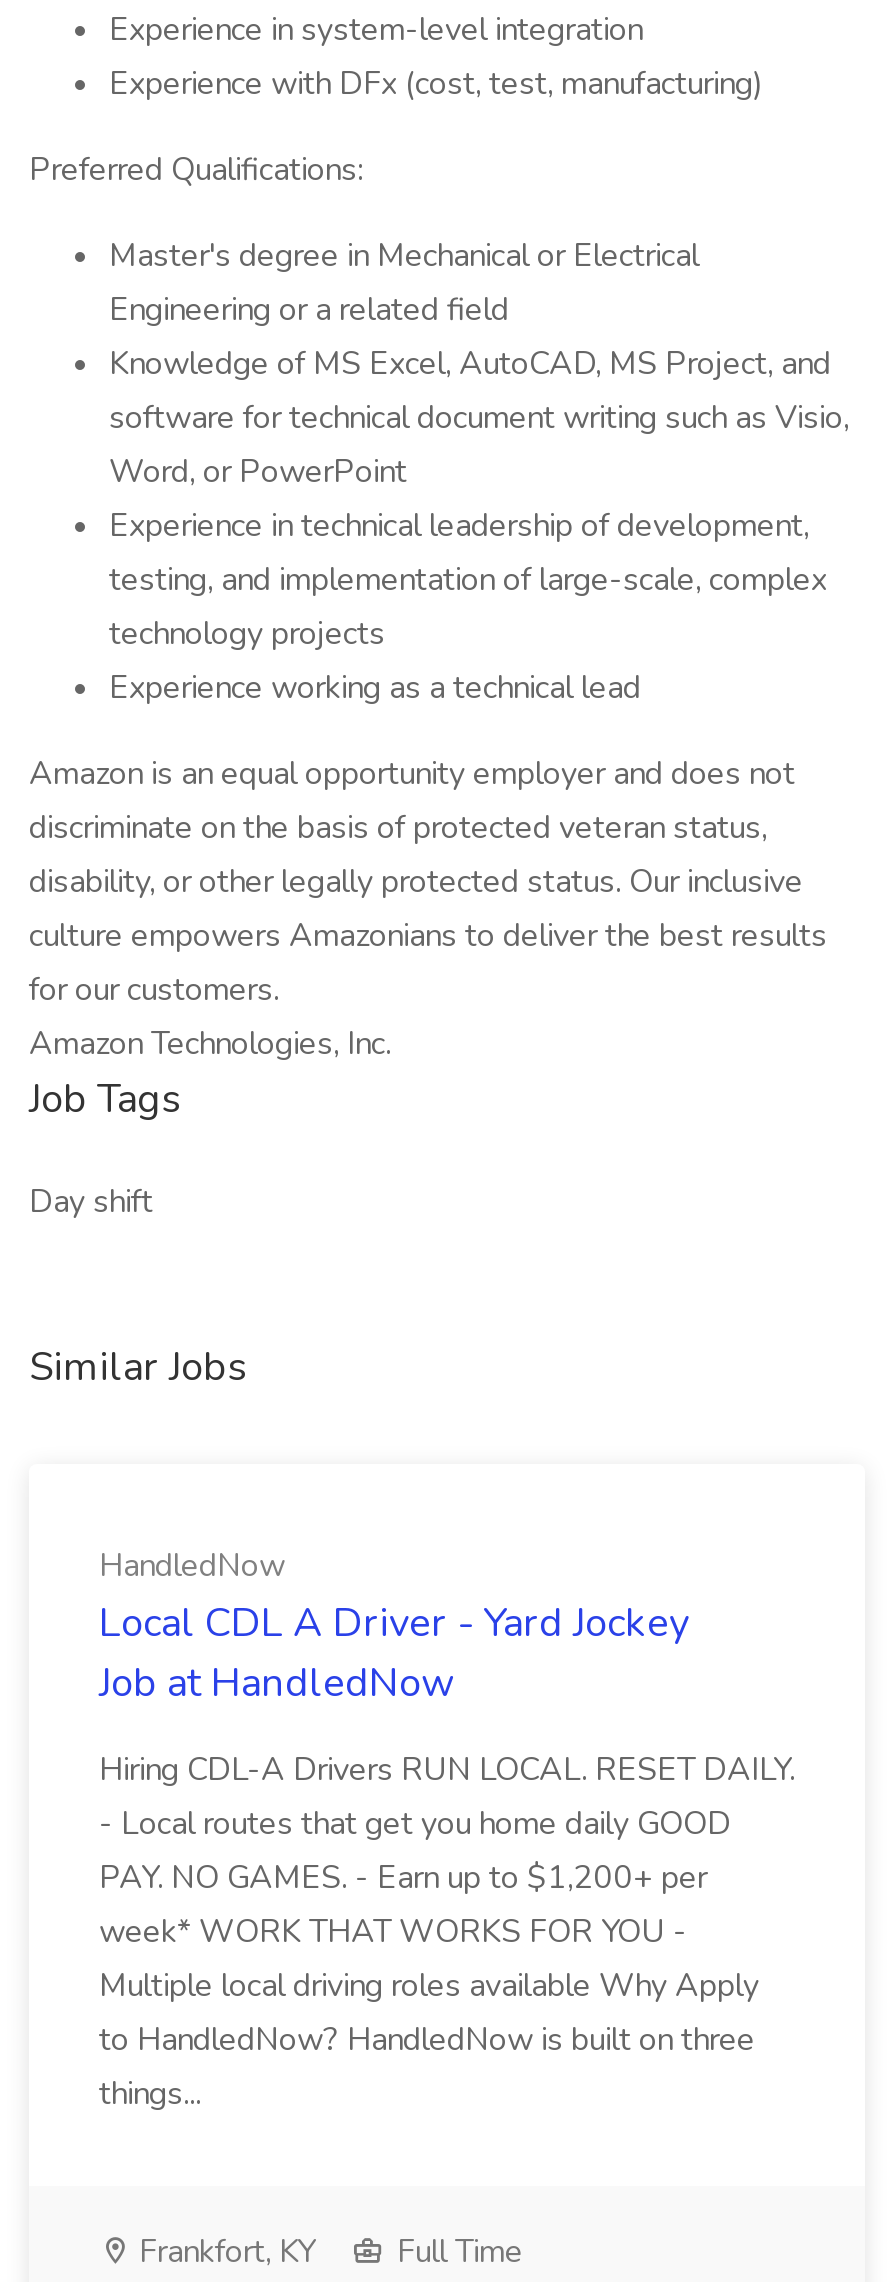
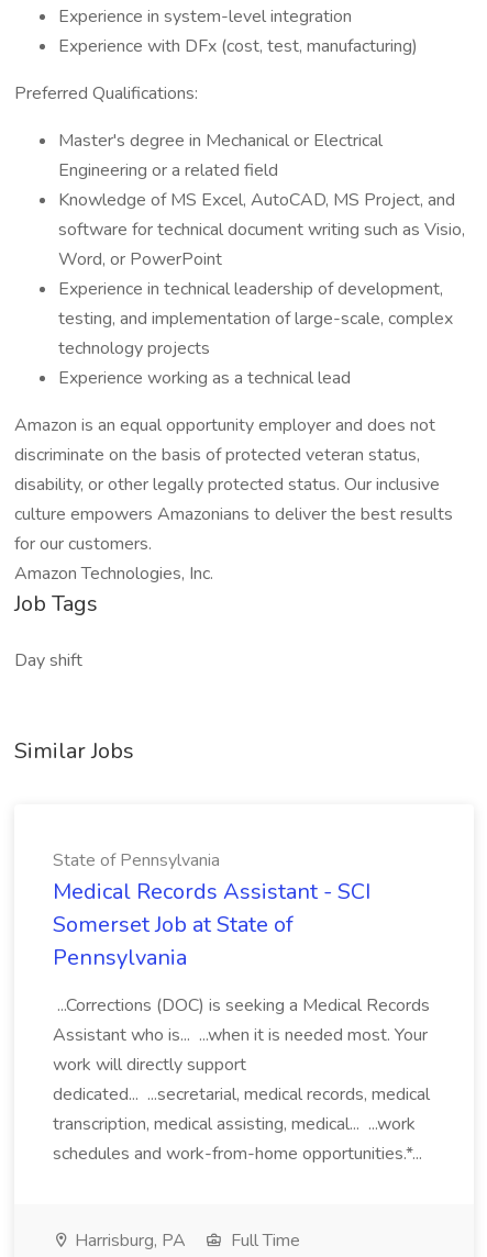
[99,1544,689,1710] HandledNow | Local CDL A Driver - Yard Jockey | Job at HandledNow -> [53,848,370,972] State of Pennsylvania | Medical Records Assistant - SCI | Somerset Job at State of | Pennsylvania
[99,1748,795,2116] Hiring CDL-A Drivers RUN LOCAL. RESET DAILY. | - Local routes that get you home daily GOOD | PAY. NO GAMES. - Earn up to $1,200+ per | week* WORK THAT WORKS FOR YOU - | Multiple local driving roles available Why Apply | to HandledNow? HandledNow is built on three | things... -> [53,993,430,1166] ...Corrections (DOC) is seeking a Medical Records | Assistant who is... ...when it is needed most. Your | work will directly support | dedicated... ...secretarial, medical records, medical | transcription, medical assisting, medical... ...work | schedules and work-from-home opportunities.*...
[131,2230,315,2274] Frankfort, KY -> [70,1228,186,1253] Harrisburg, PA

